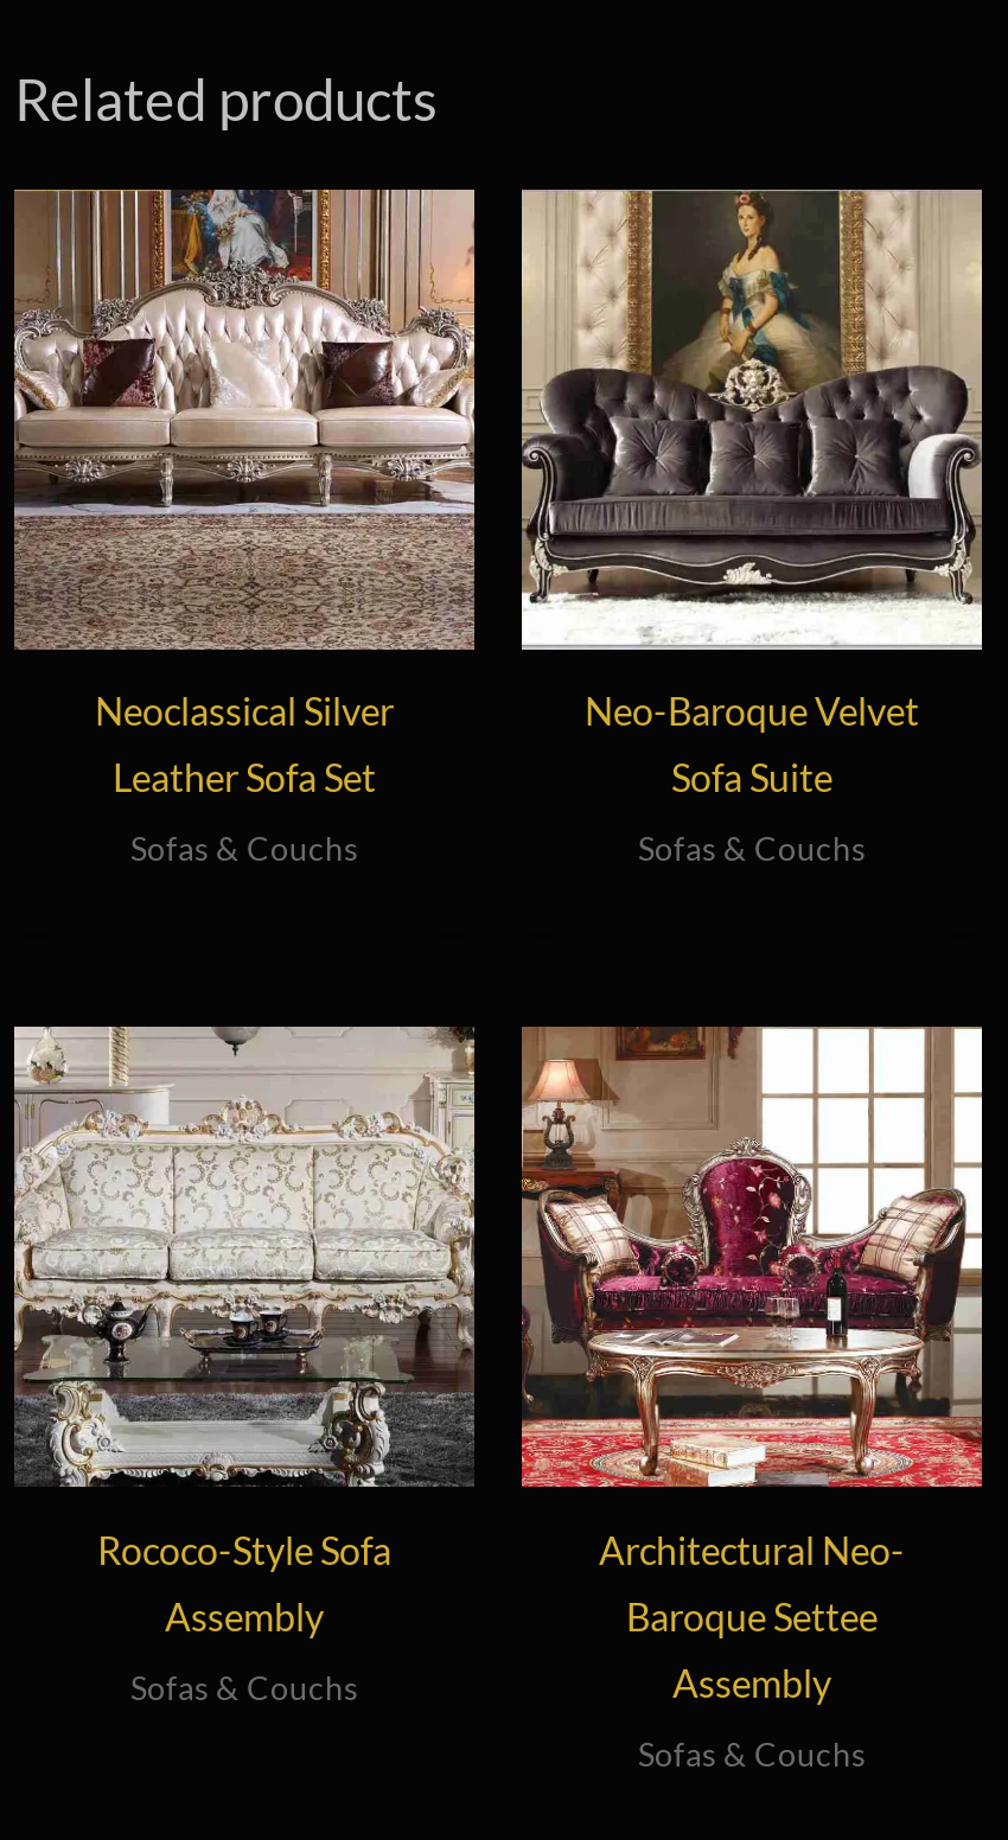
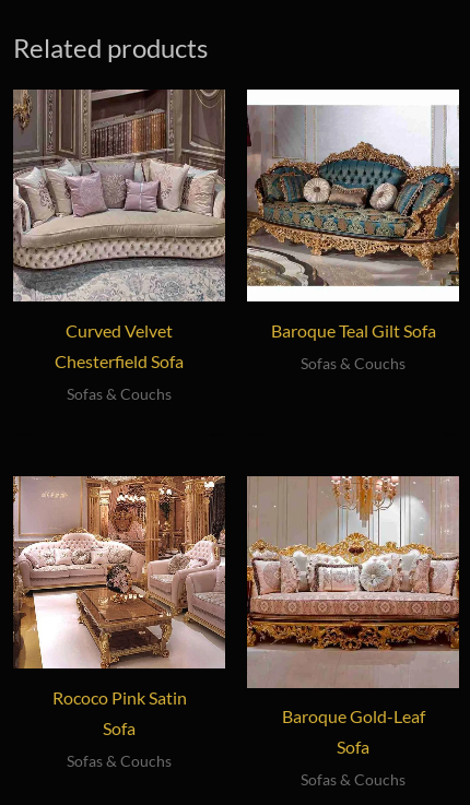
[14,187,474,734] [image] | Neoclassical Silver -> [13,88,225,340] [image] | Curved Velvet
[522,187,984,800] [image] | Neo-Baroque Velvet | Sofa Suite -> [246,88,459,340] [image] | Baroque Teal Gilt Sofa
[113,755,376,800] Leather Sofa Set -> [55,350,184,371] Chesterfield Sofa
[12,1024,477,1573] [image] | Rococo-Style Sofa -> [13,475,225,707] [image] | Rococo Pink Satin
[522,1027,984,1706] [image] | Architectural Neo- | Baroque Settee | Assembly -> [247,475,460,757] [image] | Baroque Gold-Leaf | Sofa
[165,1594,324,1639] Assembly -> [103,717,136,738] Sofa

